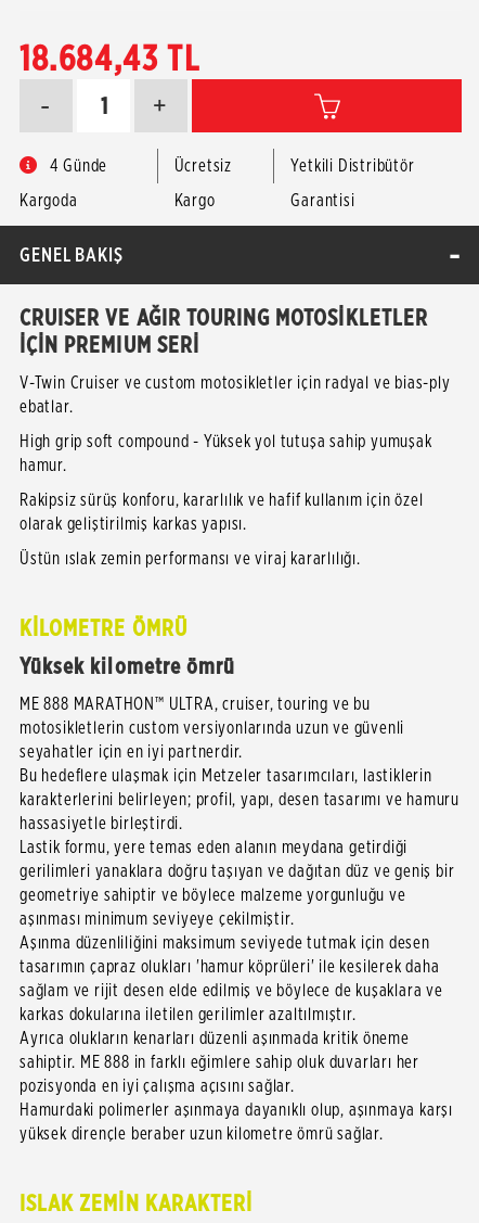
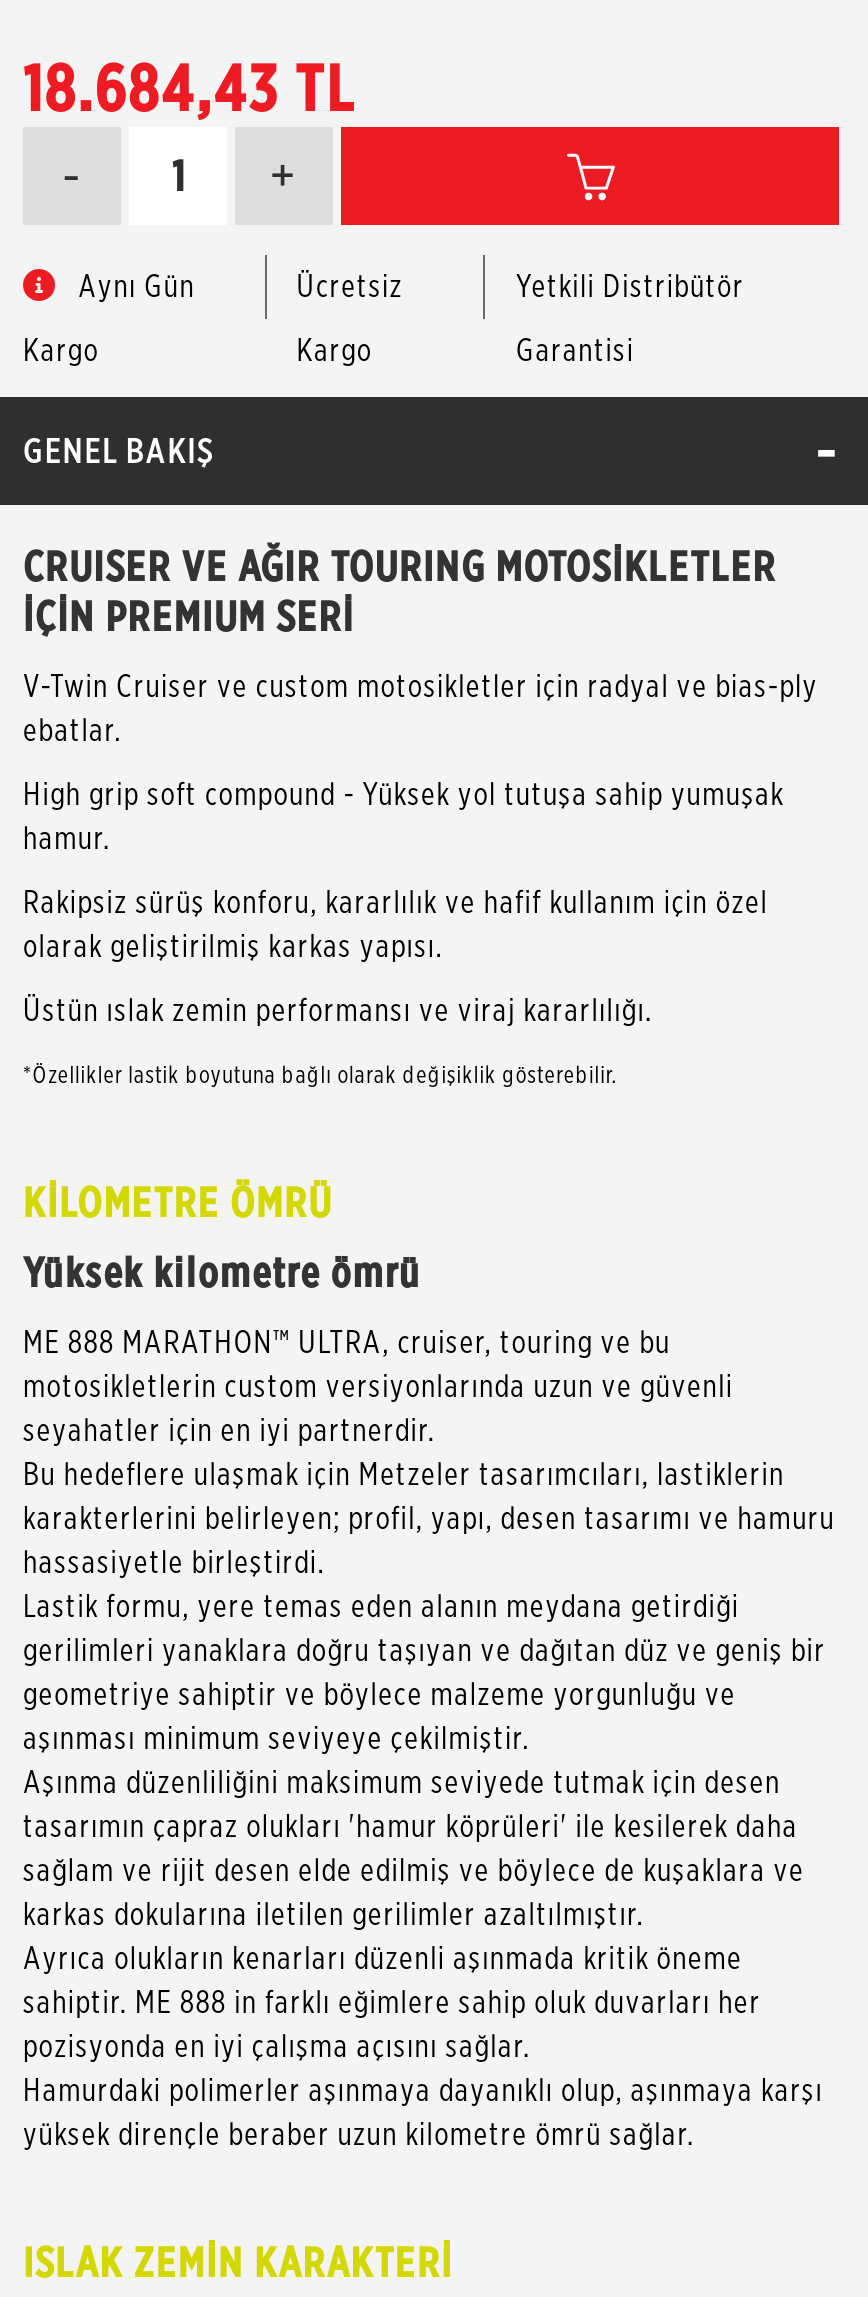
[45,155,108,176] 4 Günde -> [71,267,195,305] Aynı Gün
[20,190,78,211] Kargoda -> [23,331,99,369] Kargo
none -> [23,1059,617,1089] *Özellikler lastik boyutuna bağlı olarak değişiklik gösterebilir.

